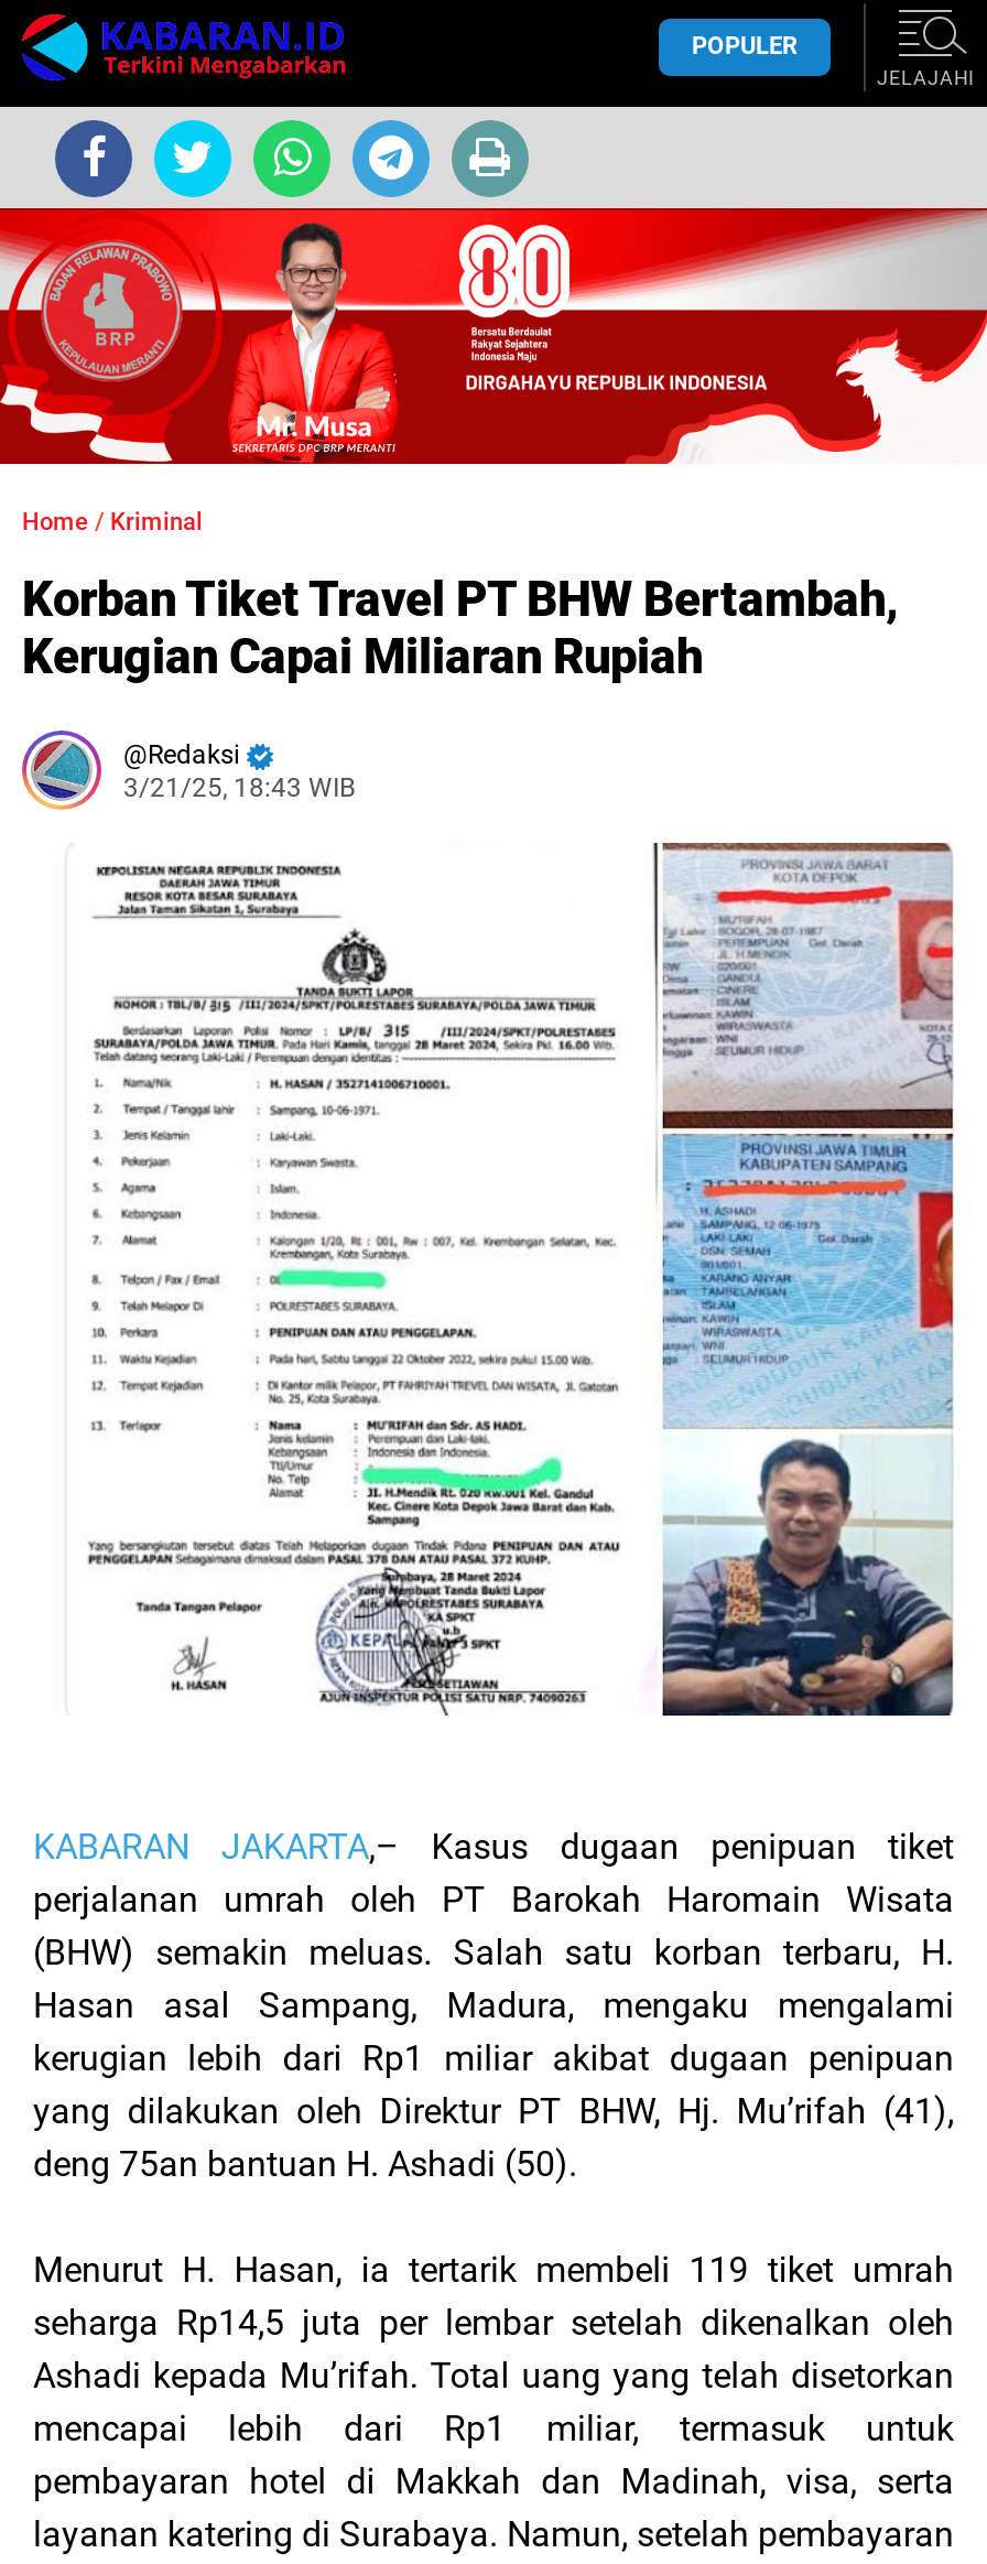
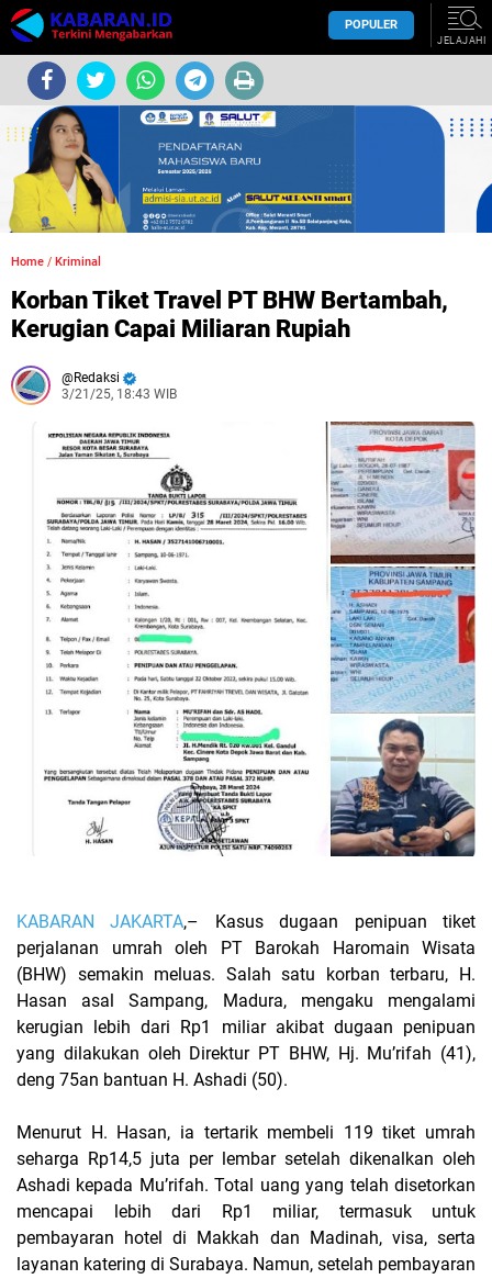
[7,206,980,466] [image] -> [3,104,489,234] [image]

